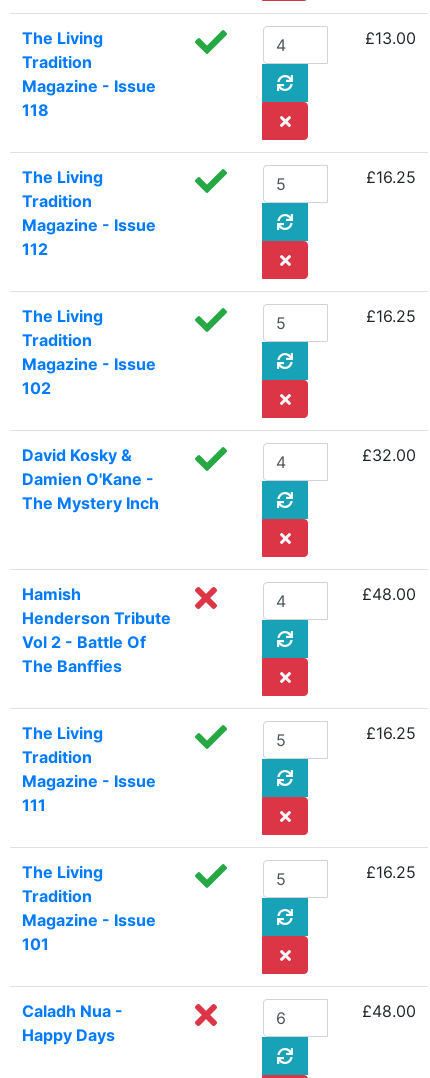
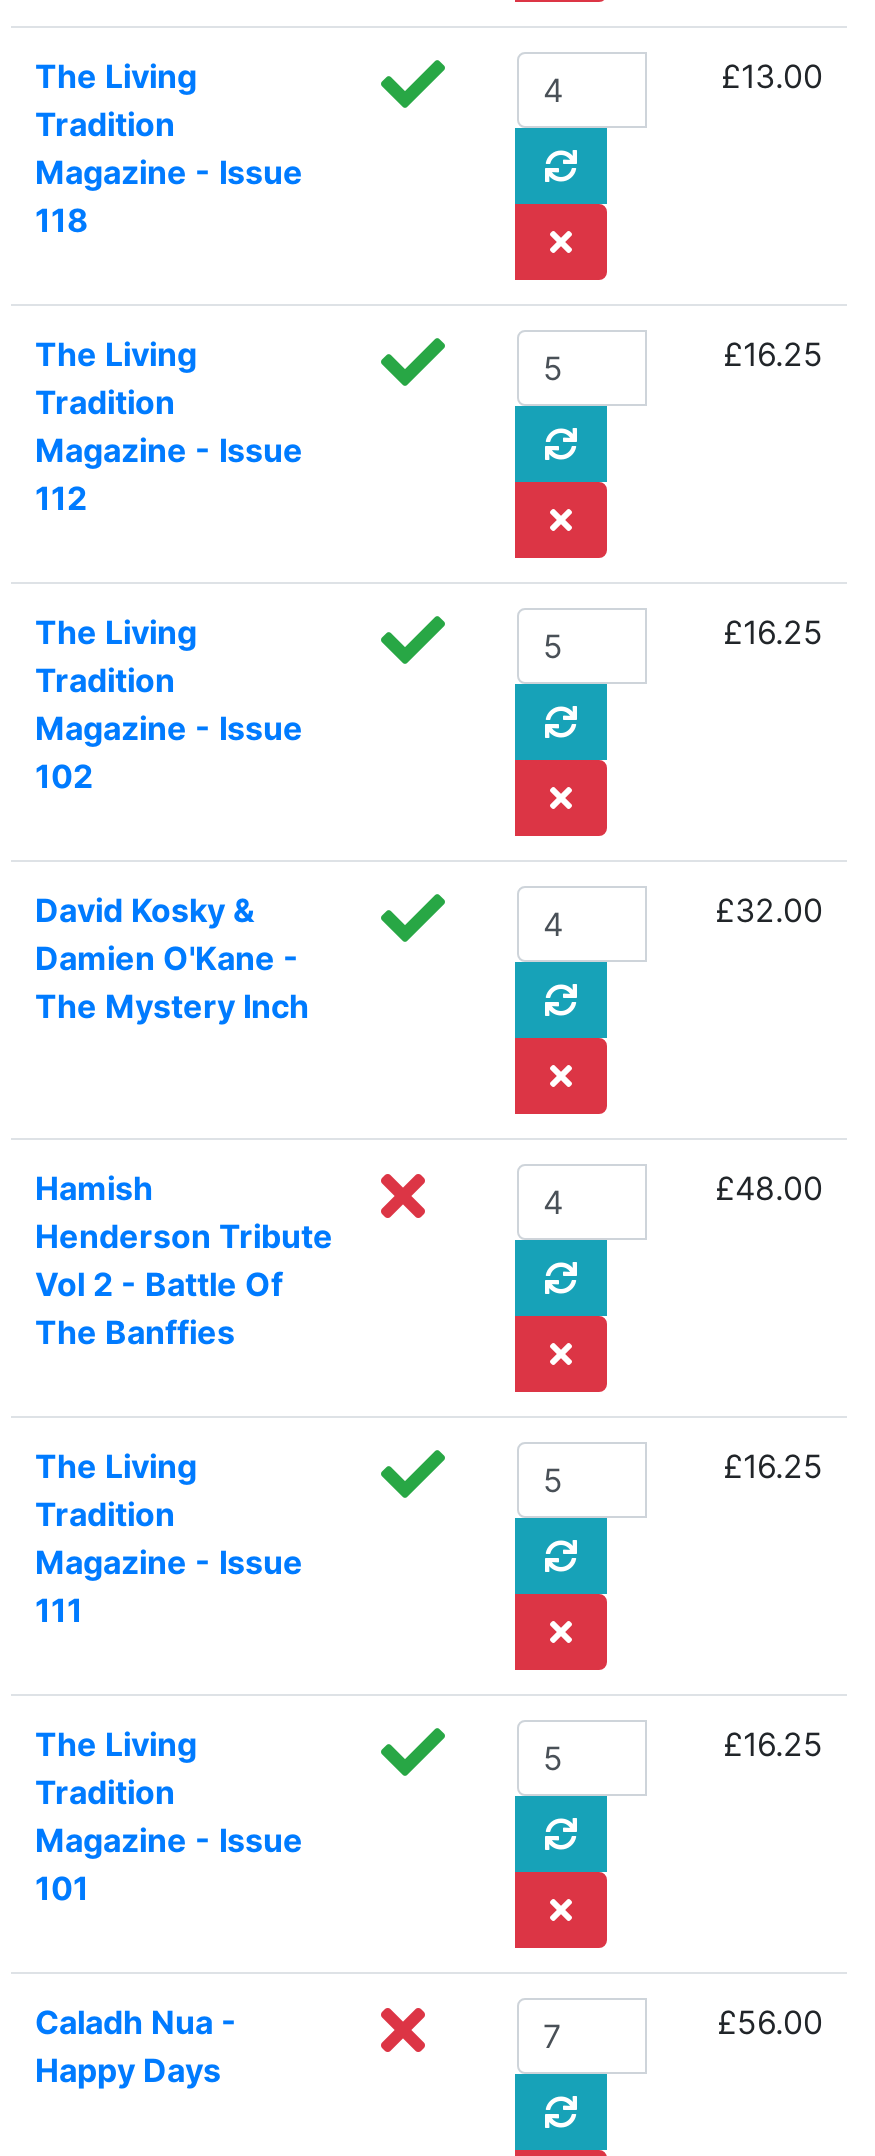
[362,1001,416,1021] £48.00 -> [717,2002,823,2042] £56.00

